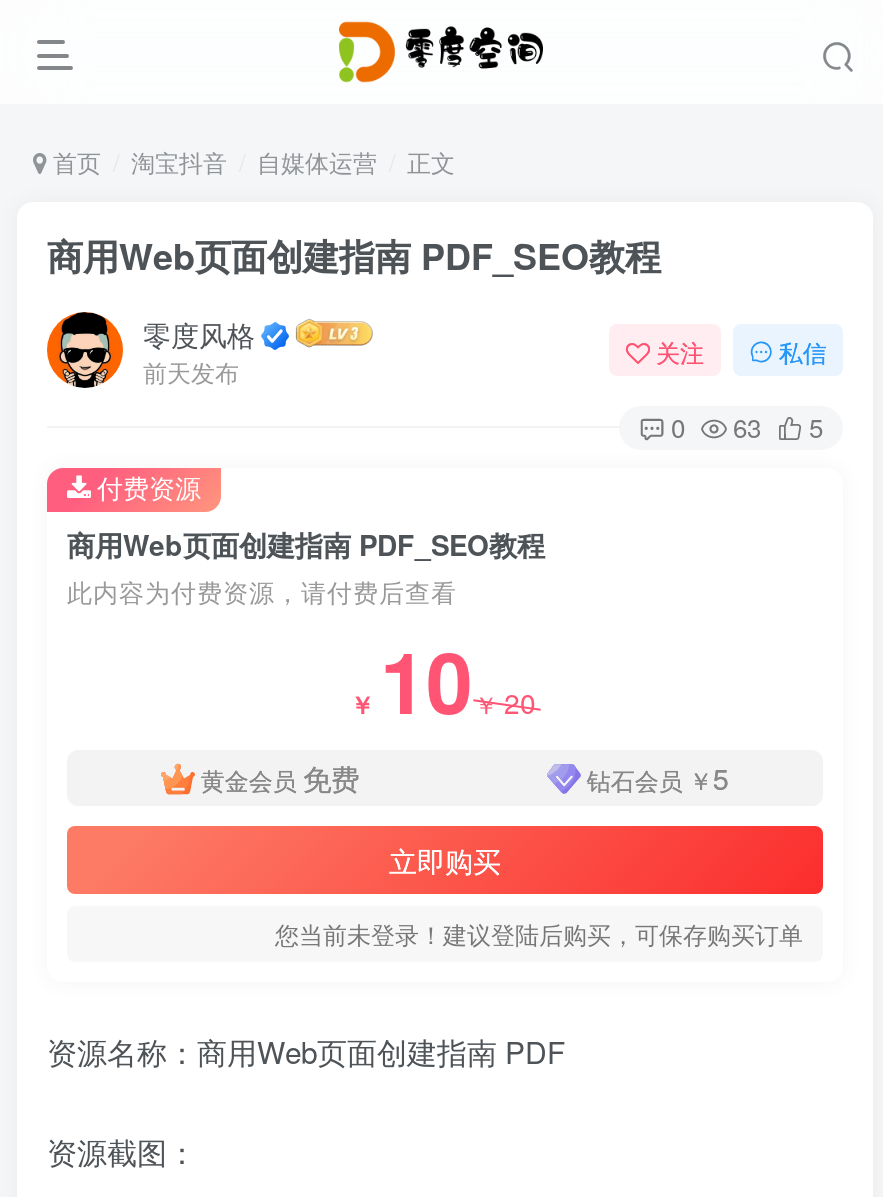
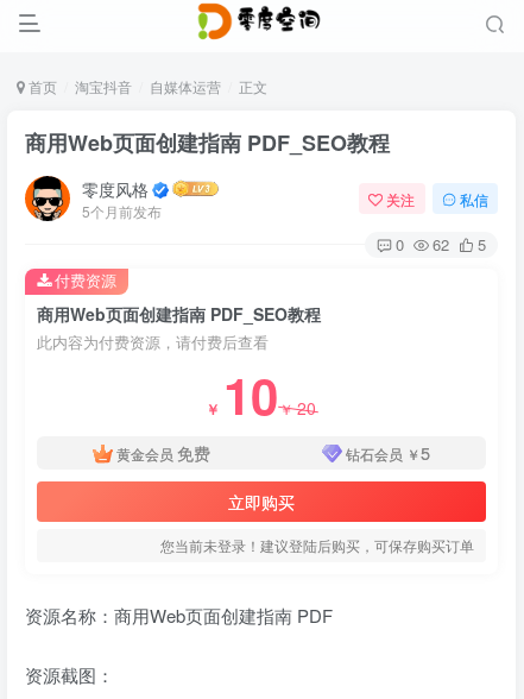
[143,353,239,387] 前天发布 -> [82,200,162,221] 5个月前发布
[671,408,823,446] 0 63 5 -> [396,233,486,256] 0 62 5

